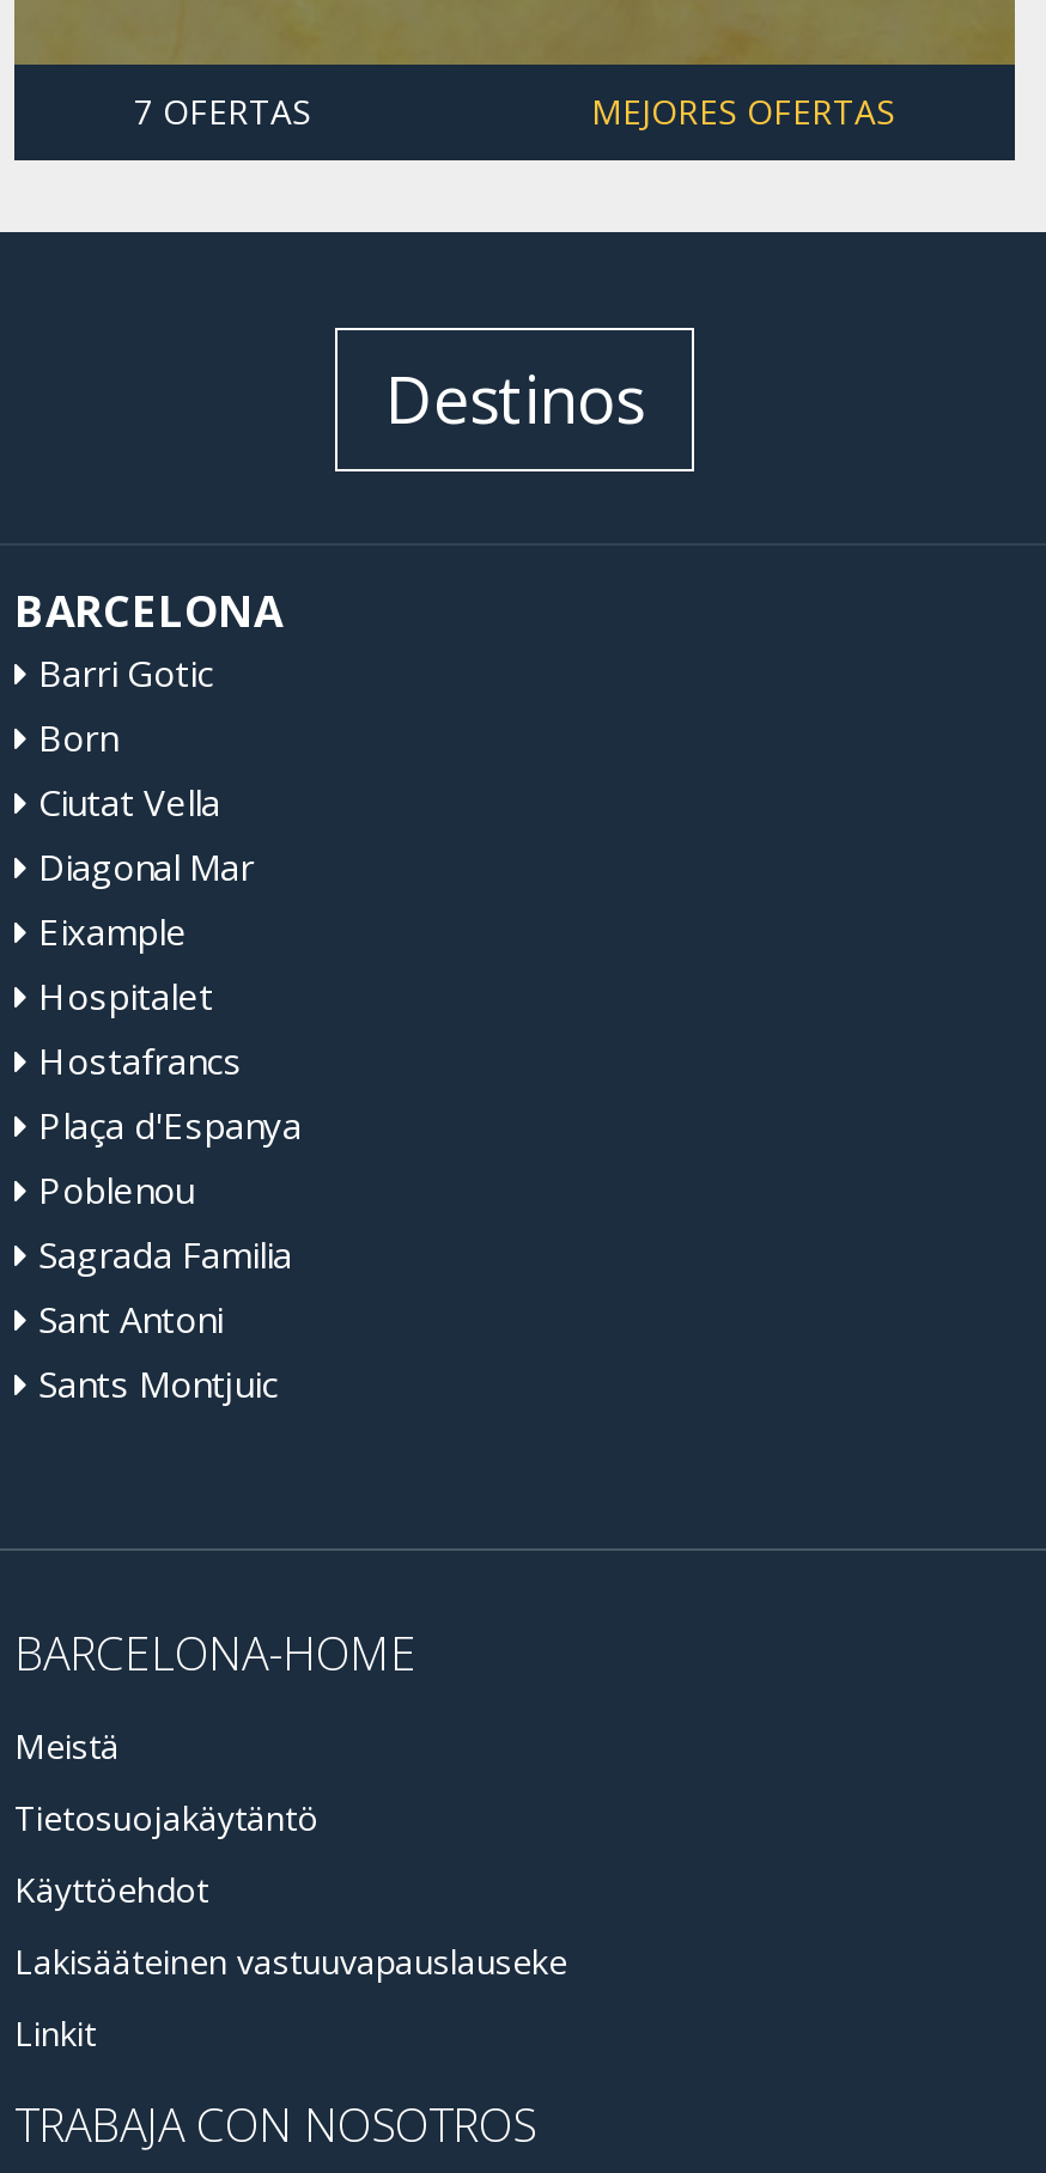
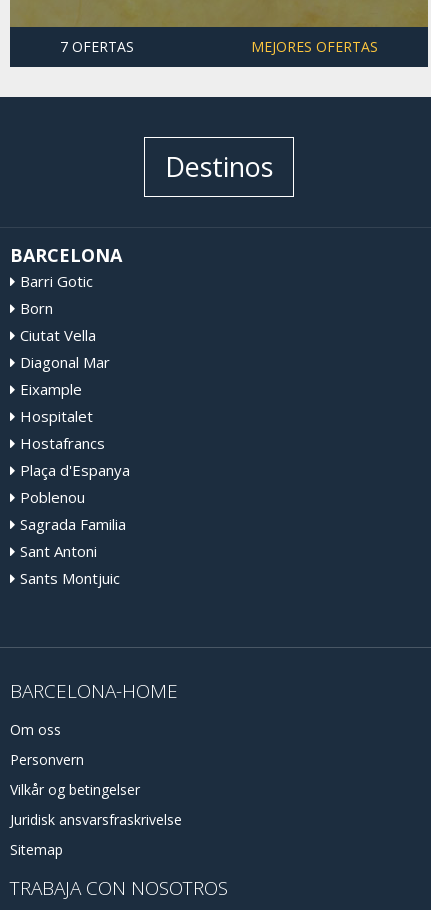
[14,1723,120,1769] Meistä -> [10,720,61,739] Om oss
[14,1795,318,1841] Tietosuojakäytäntö -> [10,750,84,769] Personvern
[14,1867,208,1912] Käyttöehdot -> [10,780,140,799] Vilkår og betingelser
[14,1939,567,1984] Lakisääteinen vastuuvapauslauseke -> [10,810,182,829] Juridisk ansvarsfraskrivelse
[14,2011,96,2056] Linkit -> [10,840,63,859] Sitemap

